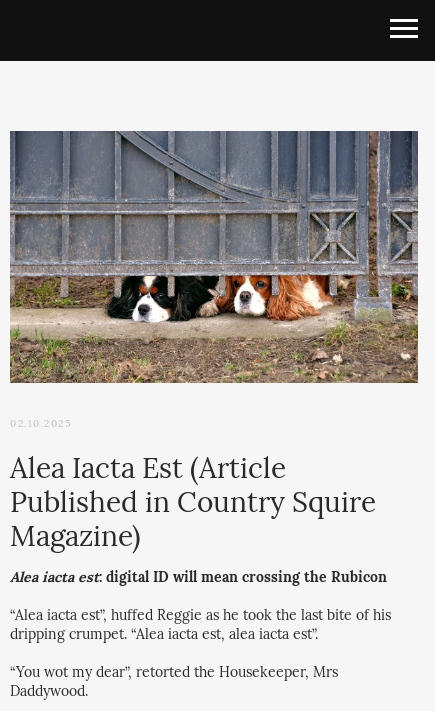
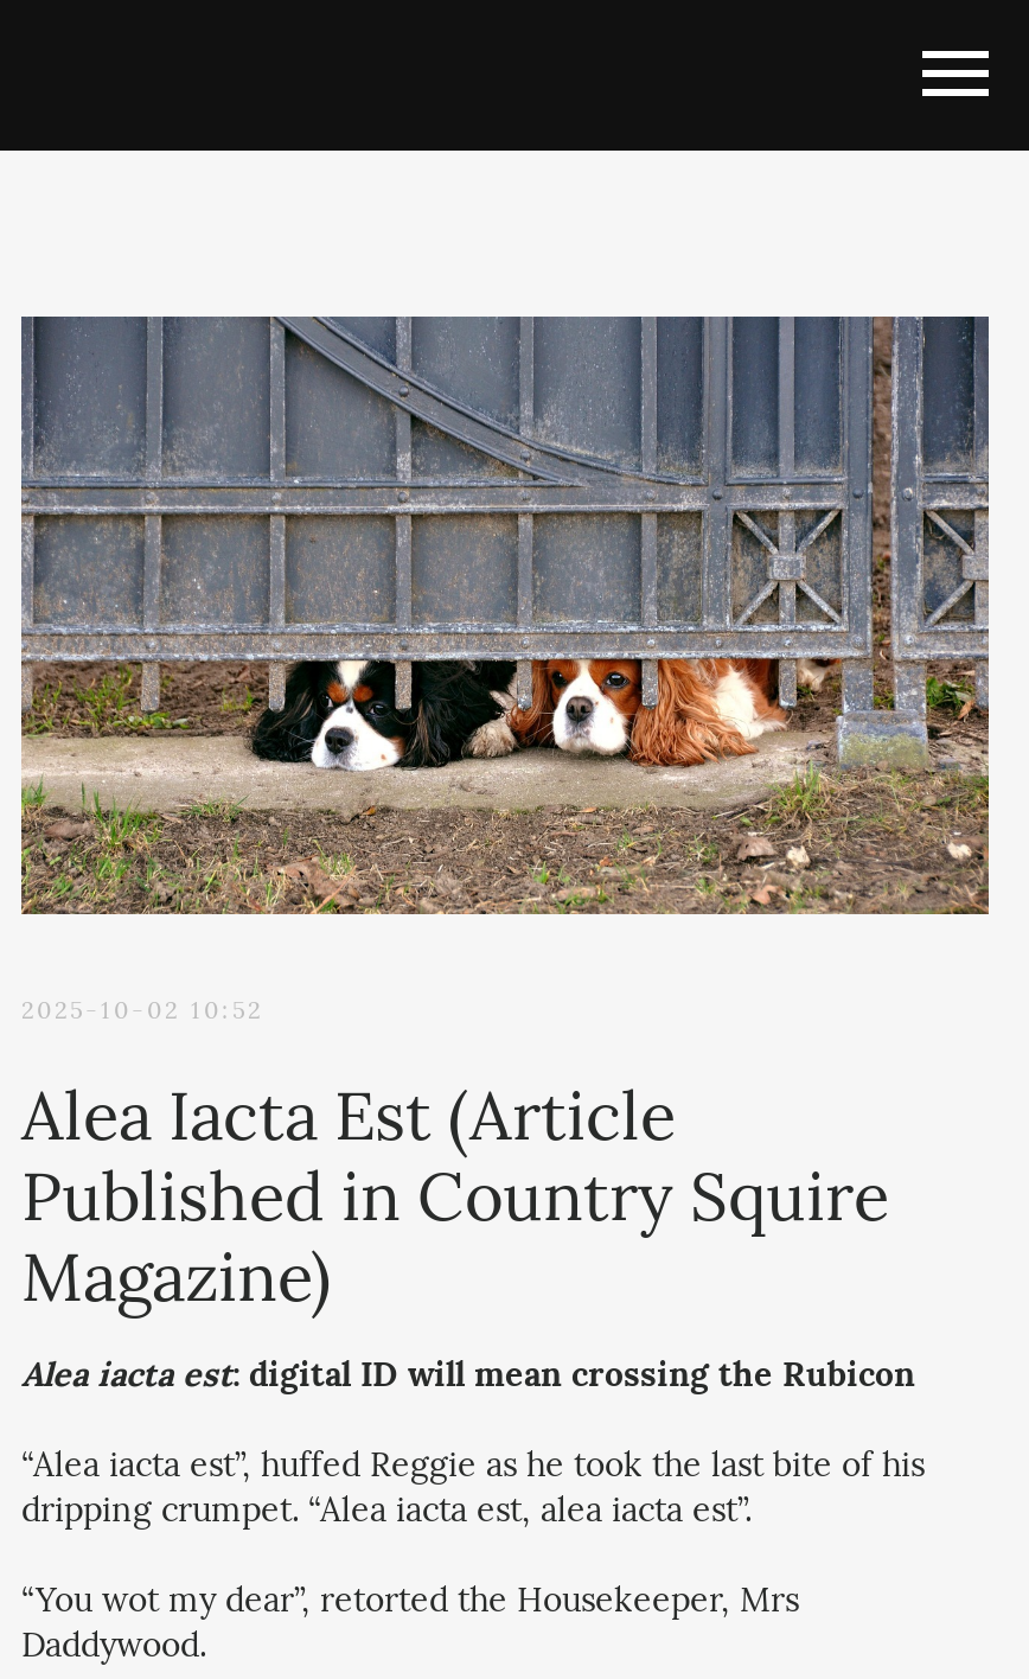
[10,417,71,430] 02.10.2025 -> [21,995,263,1026] 2025-10-02 10:52

